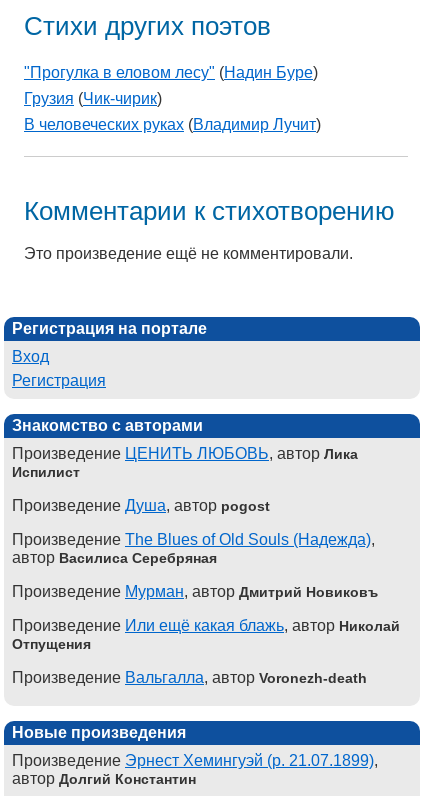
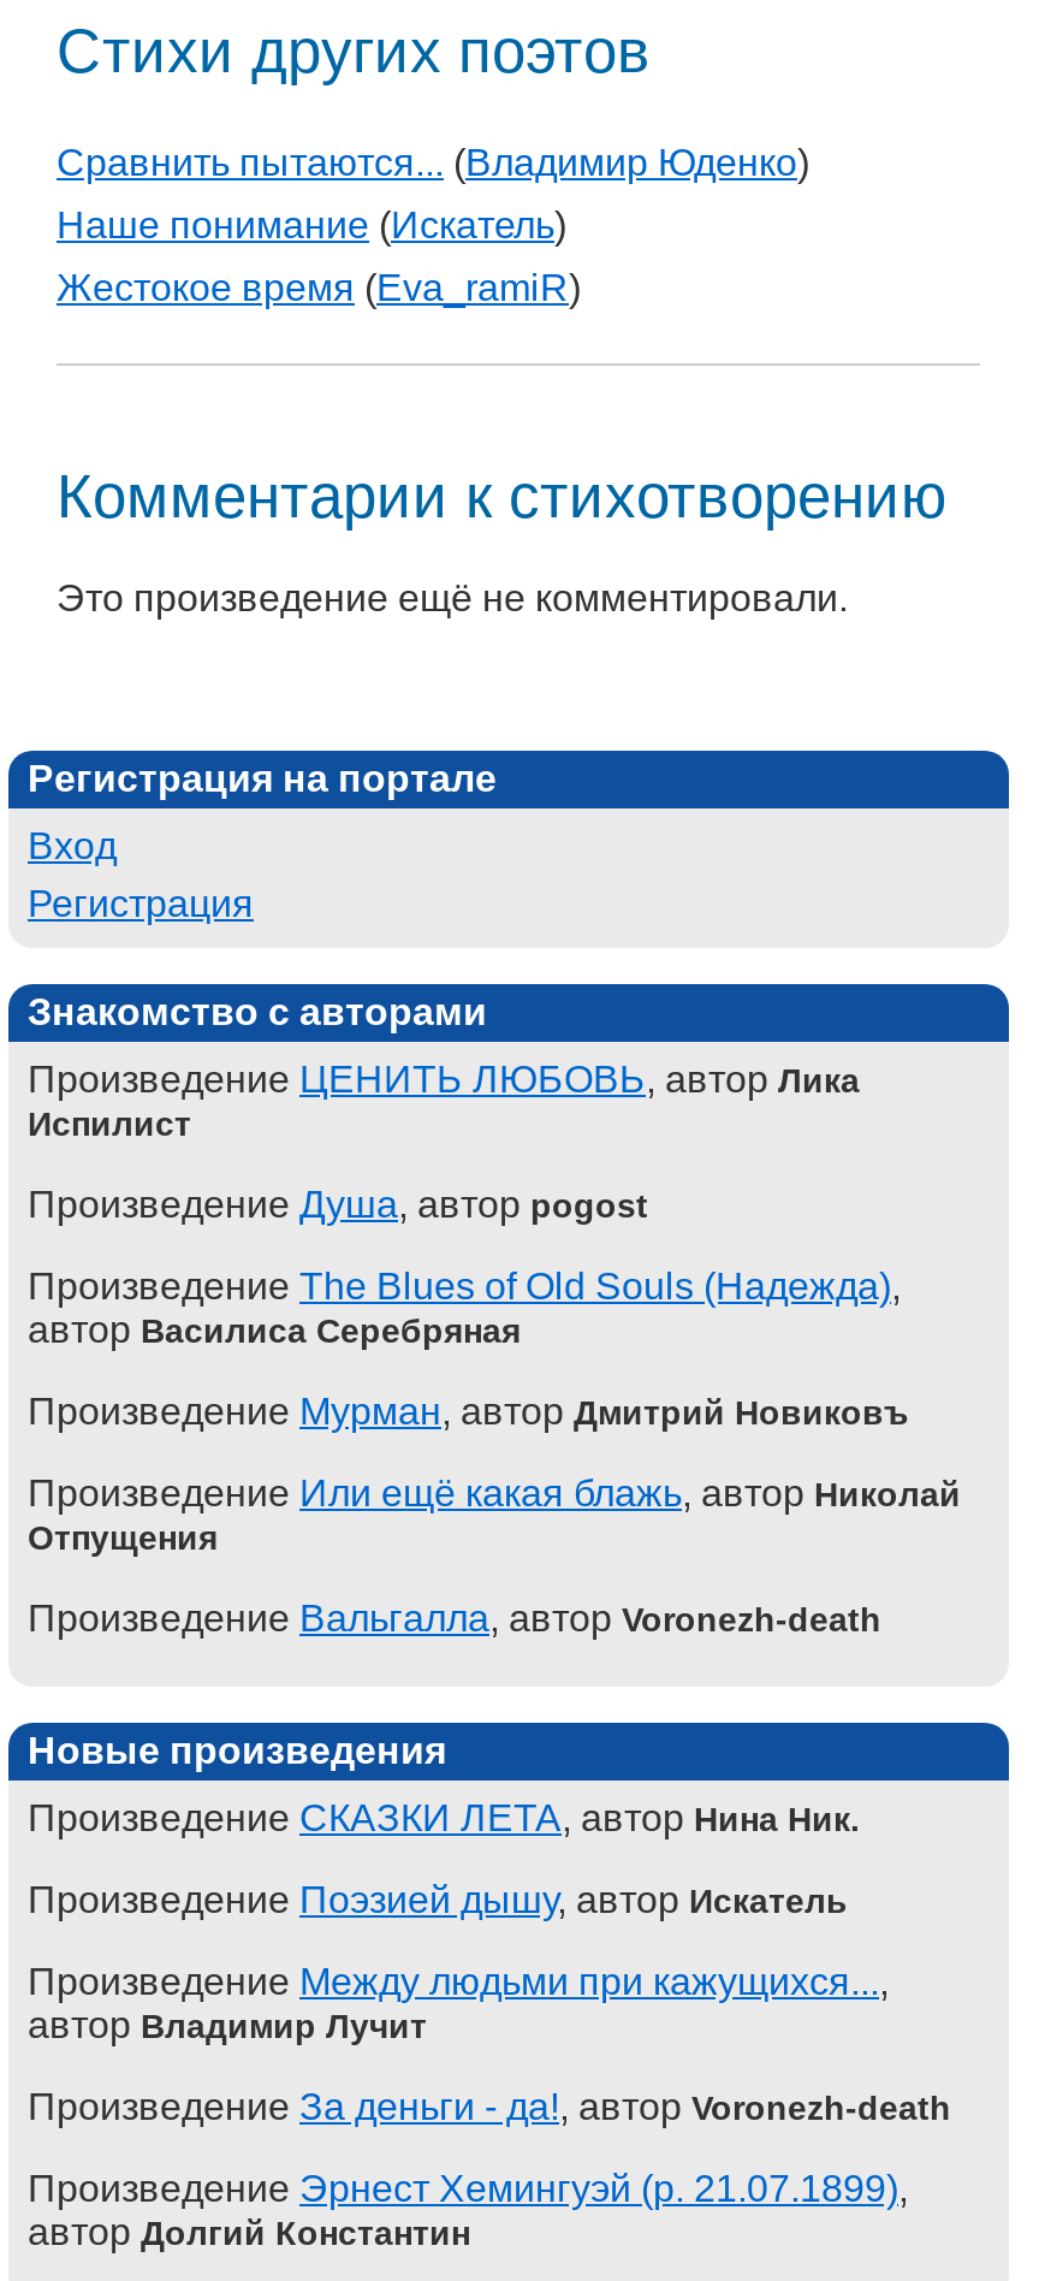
[24,64,318,81] "Прогулка в еловом лесу" (Надин Буре) -> [57,143,809,184] Сравнить пытаются... (Владимир Юденко)
[24,90,162,107] Грузия (Чик-чирик) -> [57,205,566,246] Наше понимание (Искатель)
[24,116,321,133] В человеческих руках (Владимир Лучит) -> [57,268,581,309] Жестокое время (Eva_ramiR)
none -> [28,1797,951,2127] Произведение СКАЗКИ ЛЕТА, автор Нина Ник. | Произведение Поэзией дышу, автор Искатель | Произведение Между людьми при кажущихся..., | автор Владимир Лучит | Произведение За деньги - да!, автор Voronezh-death

